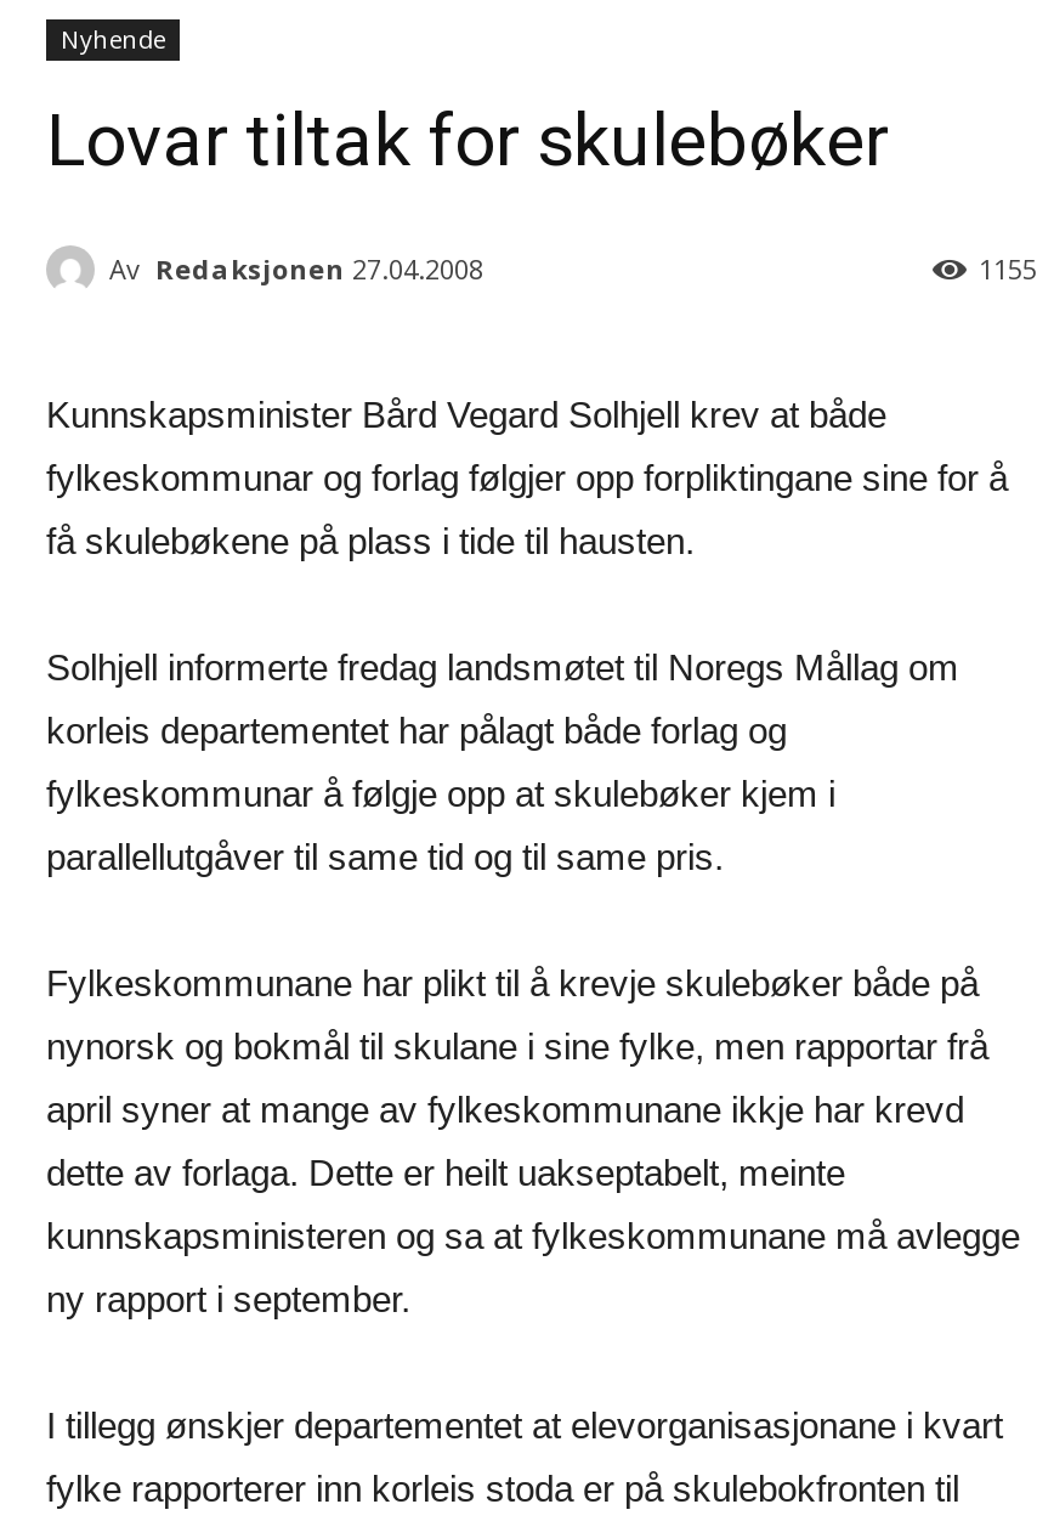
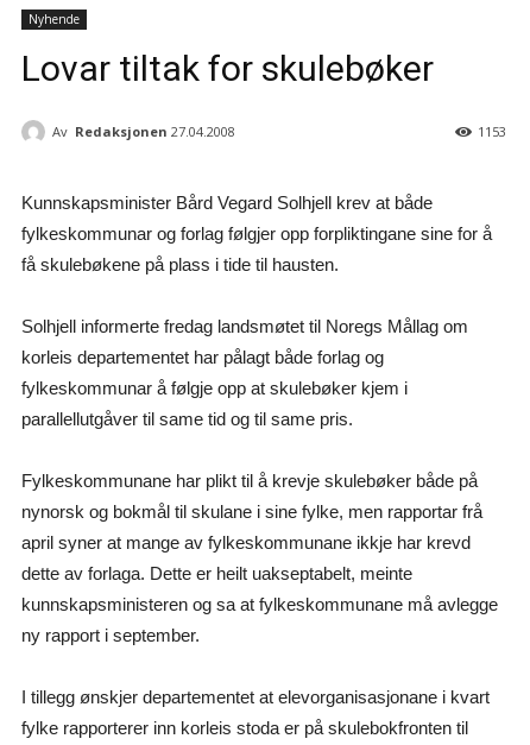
[979,251,1037,287] 1155 -> [478,123,506,140] 1153

